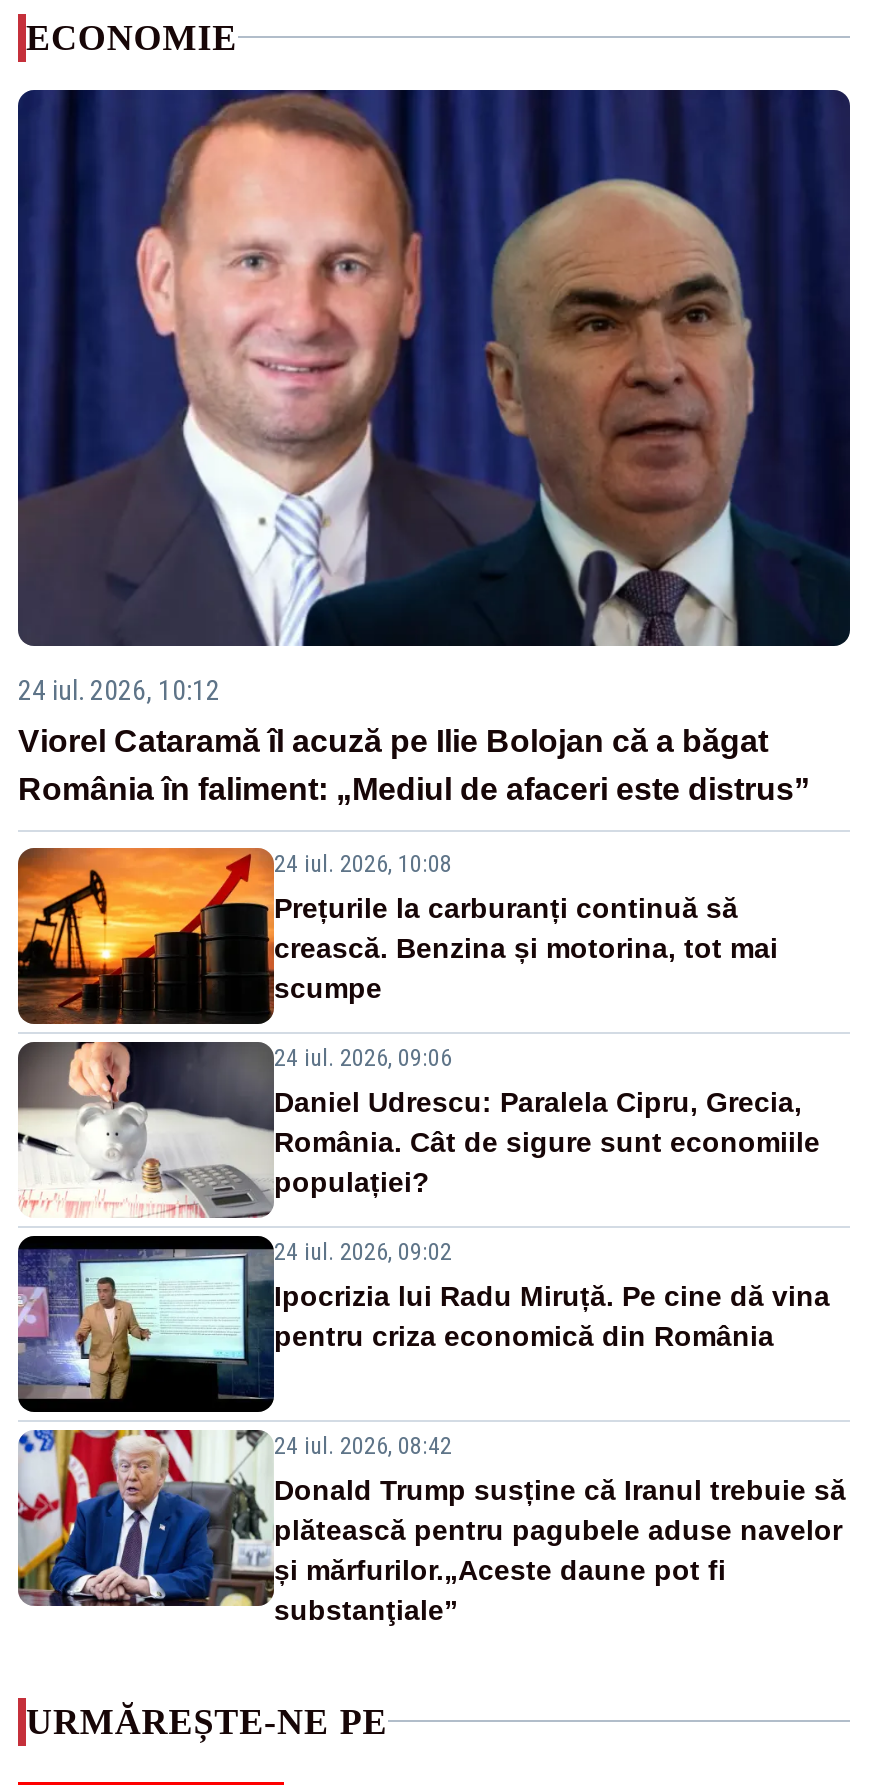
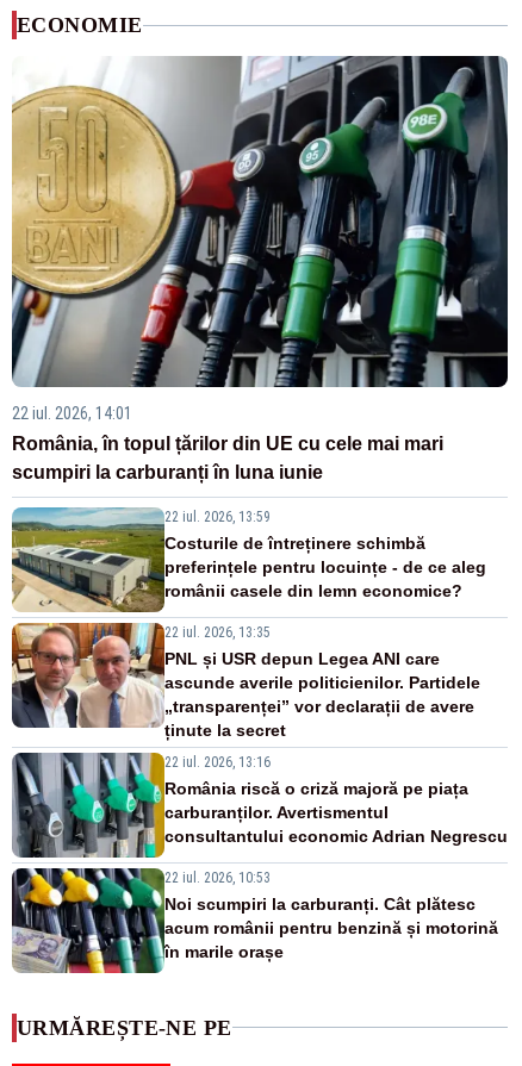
[16,87,850,705] [image] | 24 iul. 2026, 10:12 -> [11,55,508,422] [image] | 22 iul. 2026, 14:01
[18,723,810,805] Viorel Cataramă îl acuză pe Ilie Bolojan că a băgat | România în faliment: „Mediul de afaceri este distrus” -> [12,433,443,482] România, în topul țărilor din UE cu cele mai mari | scumpiri la carburanți în luna iunie
[16,845,778,1025] [image] | 24 iul. 2026, 10:08 | Prețurile la carburanți continuă să | crească. Benzina și motorina, tot mai | scumpe -> [11,506,486,613] [image] | 22 iul. 2026, 13:59 | Costurile de întreținere schimbă | preferințele pentru locuințe - de ce aleg | românii casele din lemn economice?
[16,1039,820,1217] [image] | 24 iul. 2026, 09:06 | Daniel Udrescu: Paralela Cipru, Grecia, | România. Cât de sigure sunt economiile | populației? -> [11,622,480,739] [image] | 22 iul. 2026, 13:35 | PNL și USR depun Legea ANI care | ascunde averile politicienilor. Partidele | „transparenței” vor declarații de avere | ținute la secret
[16,1233,830,1629] [image] | 24 iul. 2026, 09:02 | Ipocrizia lui Radu Miruță. Pe cine dă vina | pentru criza economică din România -> [11,738,508,974] [image] | 22 iul. 2026, 13:16 | România riscă o criză majoră pe piața | carburanților. Avertismentul | consultantului economic Adrian Negrescu
[274,1431,846,1625] 24 iul. 2026, 08:42 | Donald Trump susține că Iranul trebuie să | plătească pentru pagubele aduse navelor | și mărfurilor.„Aceste daune pot fi | substanţiale” -> [164,869,498,961] 22 iul. 2026, 10:53 | Noi scumpiri la carburanți. Cât plătesc | acum românii pentru benzină și motorină | în marile orașe

